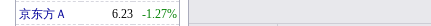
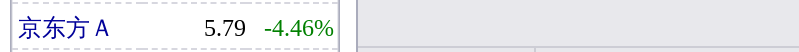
[112,7,133,21] 6.23 -> [204,14,246,42] 5.79
[142,7,177,21] -1.27% -> [264,14,334,42] -4.46%

